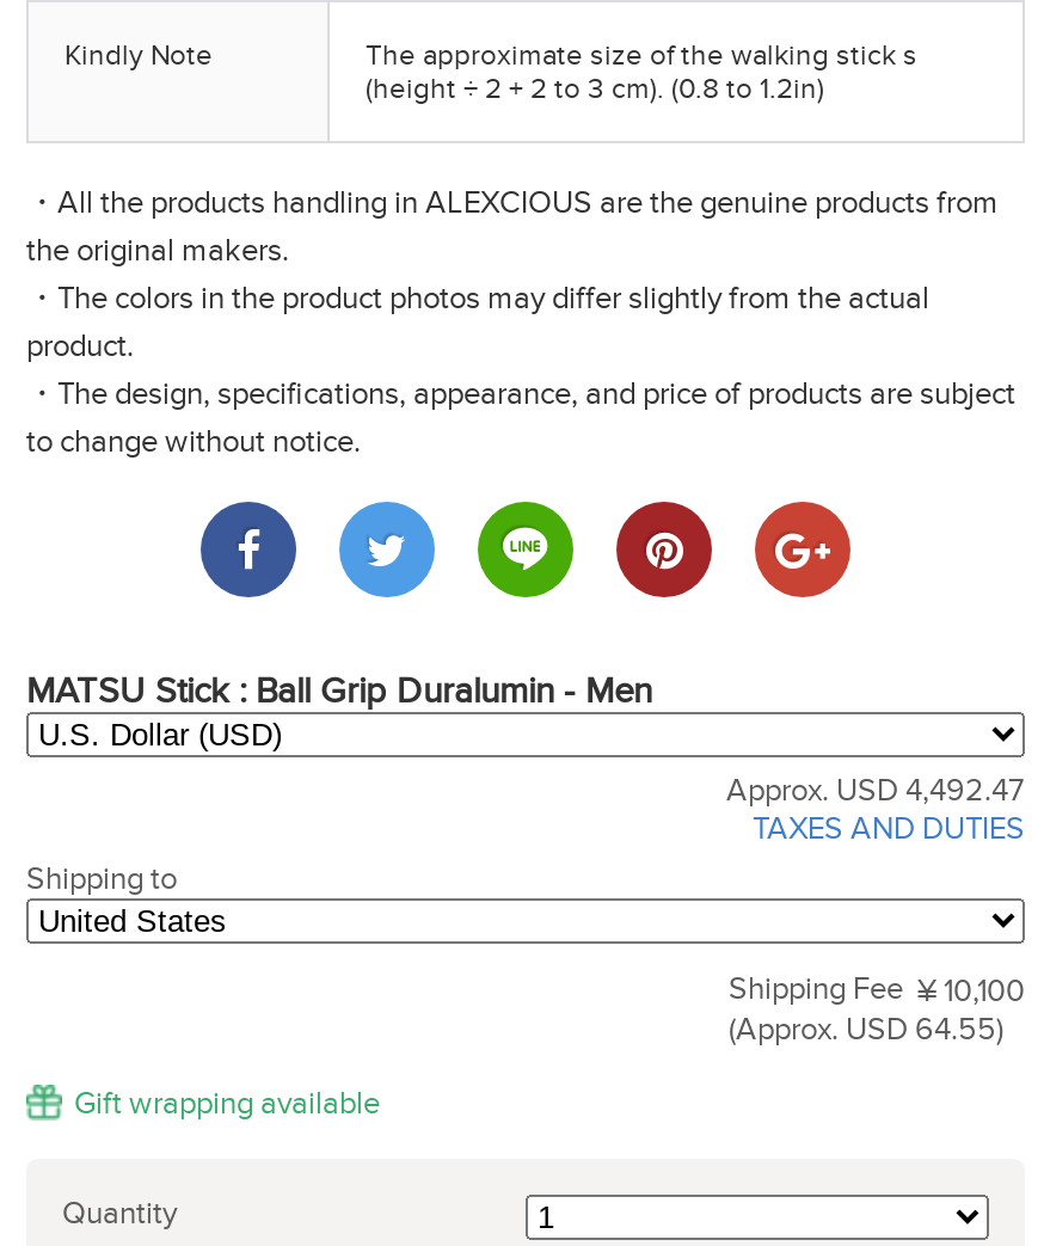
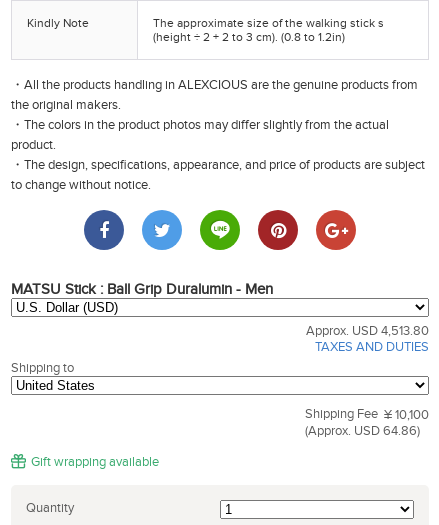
[726,772,1025,810] Approx. USD 4,492.47 -> [306,323,429,339] Approx. USD 4,513.80
[729,1011,1003,1049] (Approx. USD 64.55) -> [305,423,420,439] (Approx. USD 64.86)

